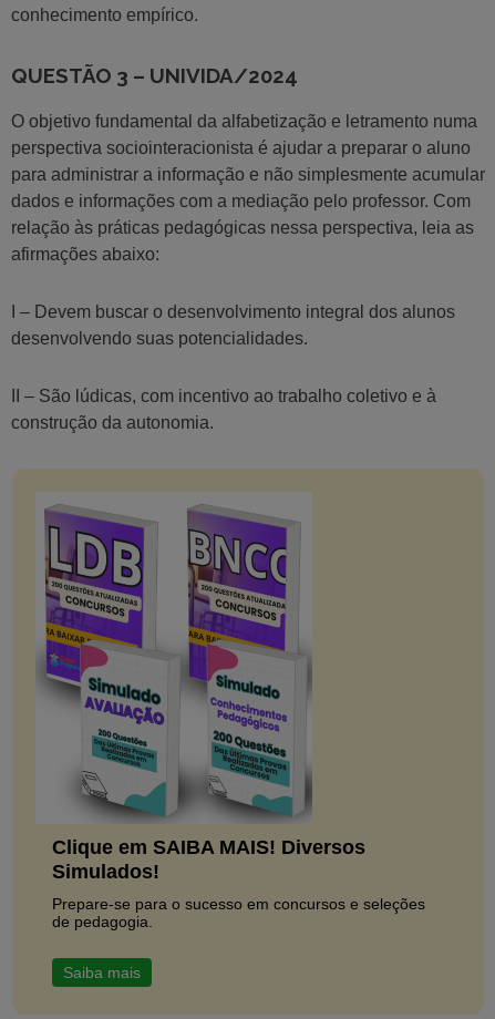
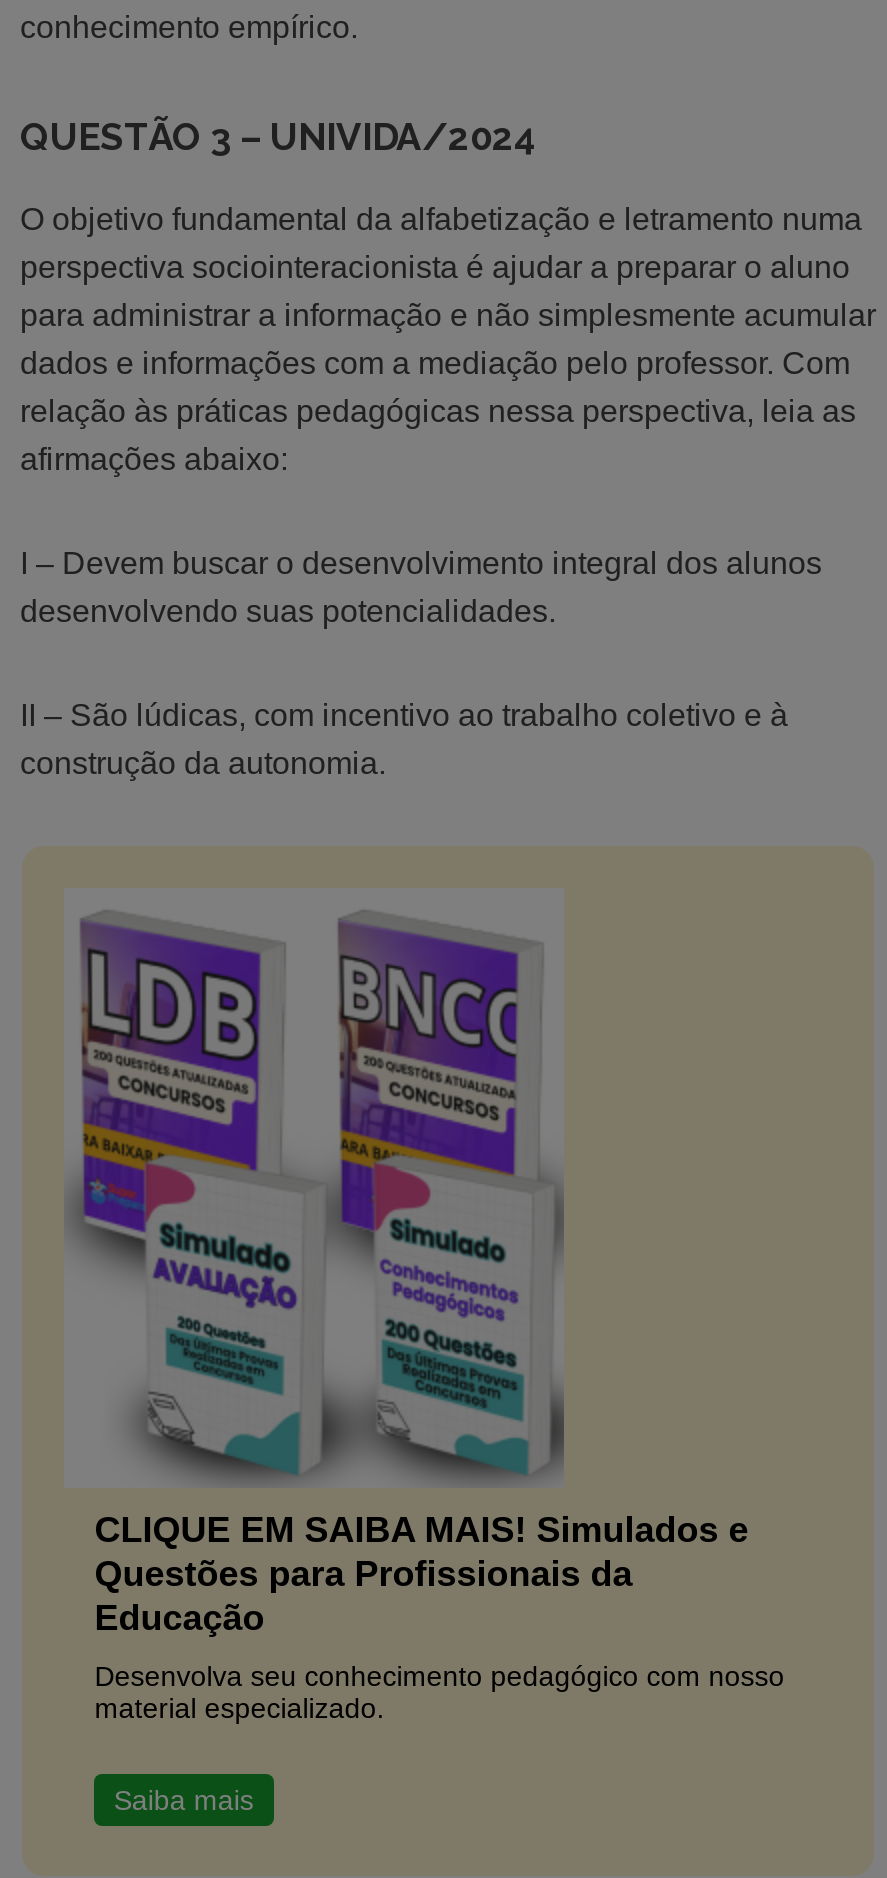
[52,836,366,882] Clique em SAIBA MAIS! Diversos | Simulados! -> [94,1509,748,1637] CLIQUE EM SAIBA MAIS! Simulados e | Questões para Profissionais da | Educação
[52,895,425,930] Prepare-se para o sucesso em concursos e seleções | de pedagogia. -> [94,1659,784,1723] Desenvolva seu conhecimento pedagógico com nosso | material especializado.

